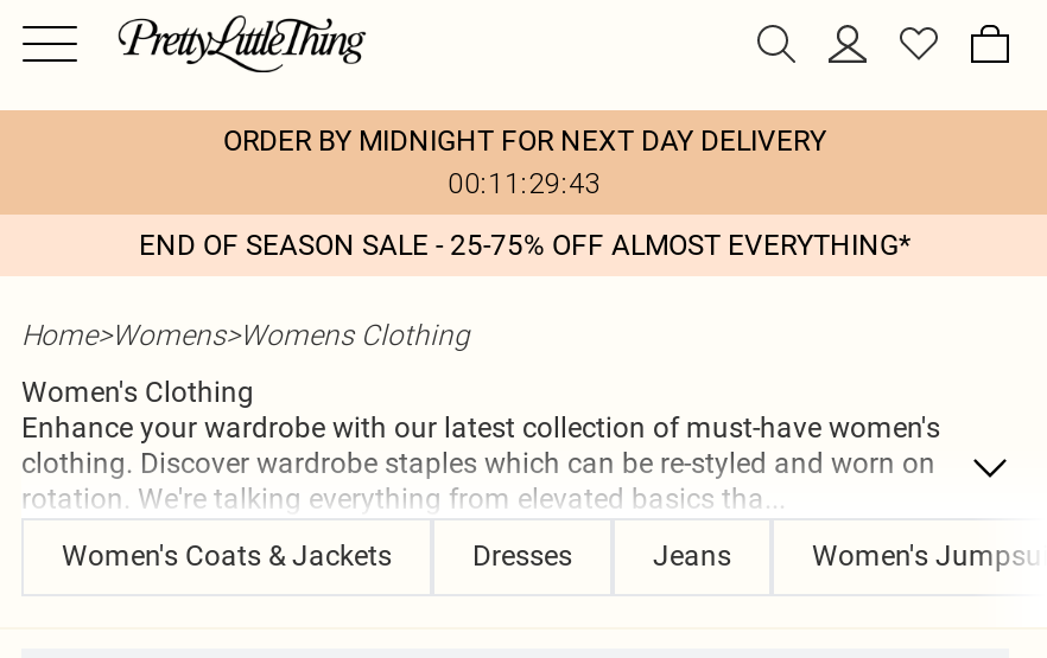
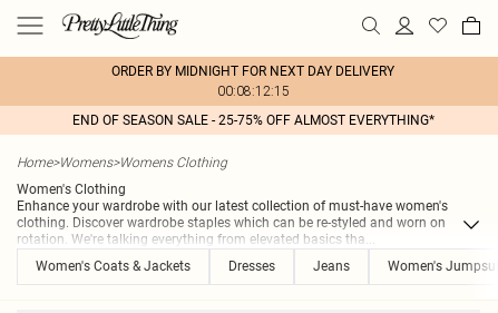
[448,165,602,200] 00:11:29:43 -> [217,82,289,99] 00:08:12:15

